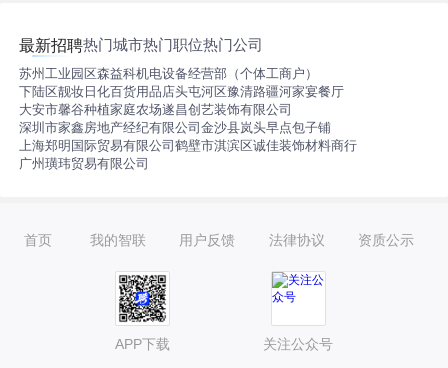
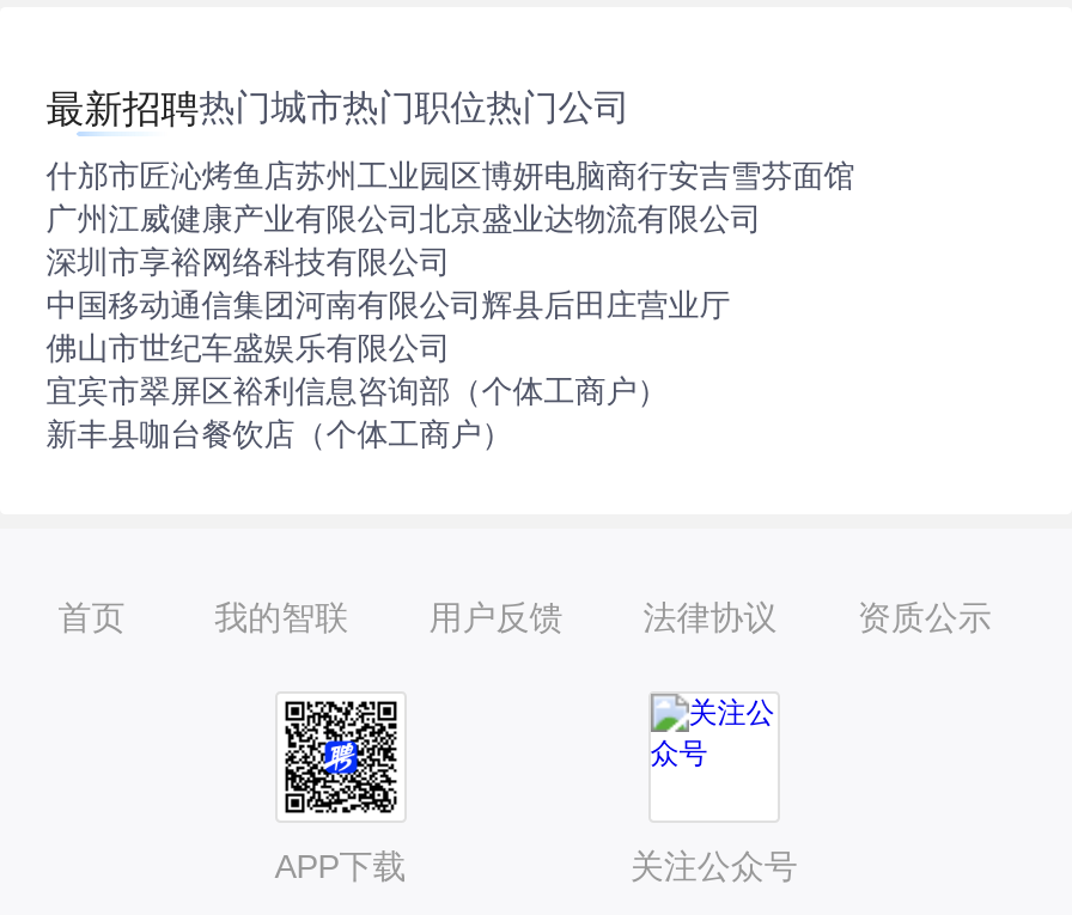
[19,66,357,171] 苏州工业园区森益科机电设备经营部（个体工商户） | 下陆区靓妆日化百货用品店头屯河区豫清路疆河家宴餐厅 | 大安市馨谷种植家庭农场遂昌创艺装饰有限公司 | 深圳市家鑫房地产经纪有限公司金沙县岚头早点包子铺 | 上海郑明国际贸易有限公司鹤壁市淇滨区诚佳装饰材料商行 | 广州璜玮贸易有限公司 -> [46,159,855,453] 什邡市匠沁烤鱼店苏州工业园区博妍电脑商行安吉雪芬面馆 | 广州江威健康产业有限公司北京盛业达物流有限公司 | 深圳市享裕网络科技有限公司 | 中国移动通信集团河南有限公司辉县后田庄营业厅 | 佛山市世纪车盛娱乐有限公司 | 宜宾市翠屏区裕利信息咨询部（个体工商户） | 新丰县咖台餐饮店（个体工商户）

